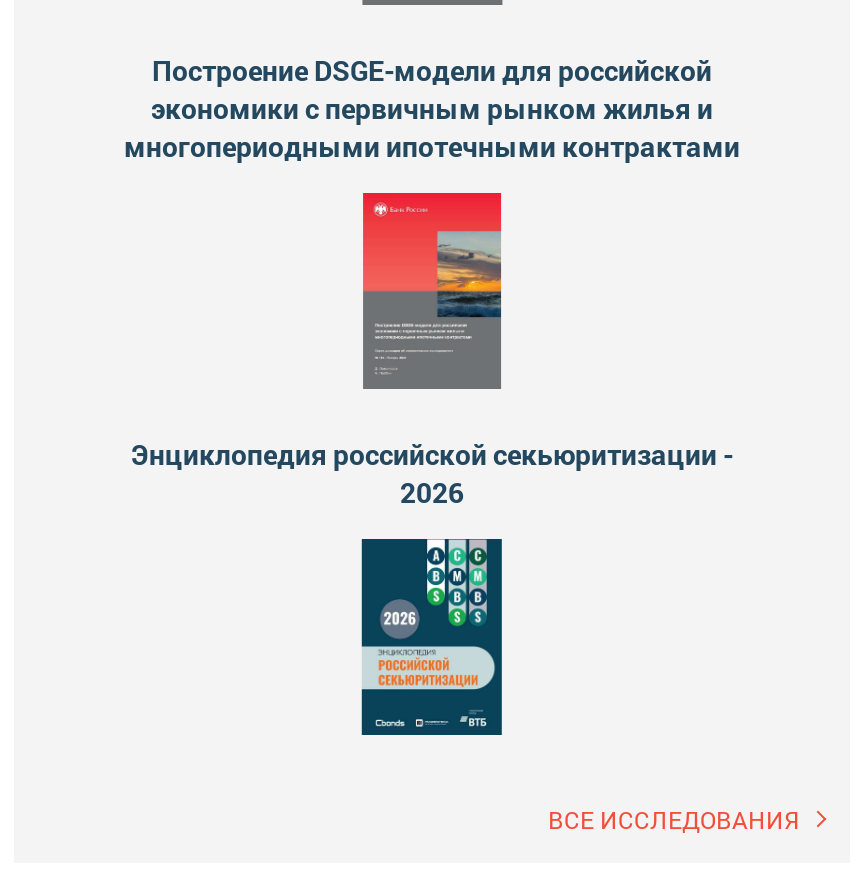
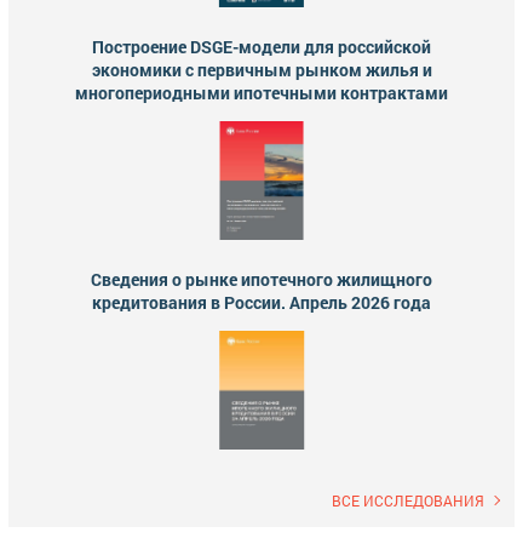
[131,436,733,512] Энциклопедия российской секьюритизации - | 2026 -> [91,268,432,314] Сведения о рынке ипотечного жилищного | кредитования в России. Апрель 2026 года
[360,537,504,737] [image] -> [218,330,305,451] [image]

